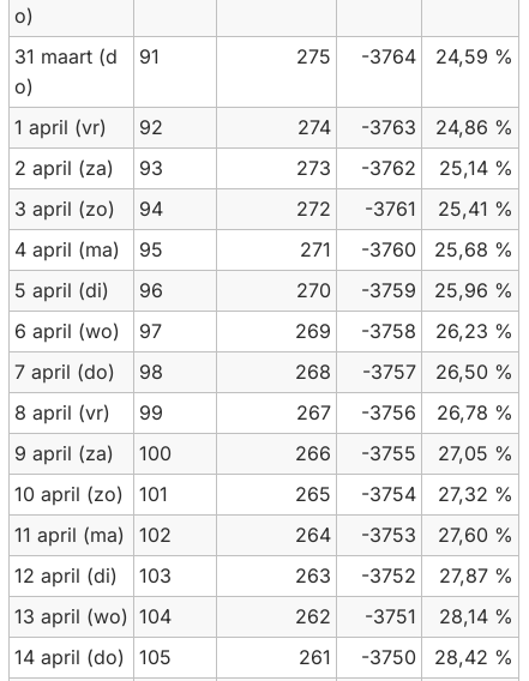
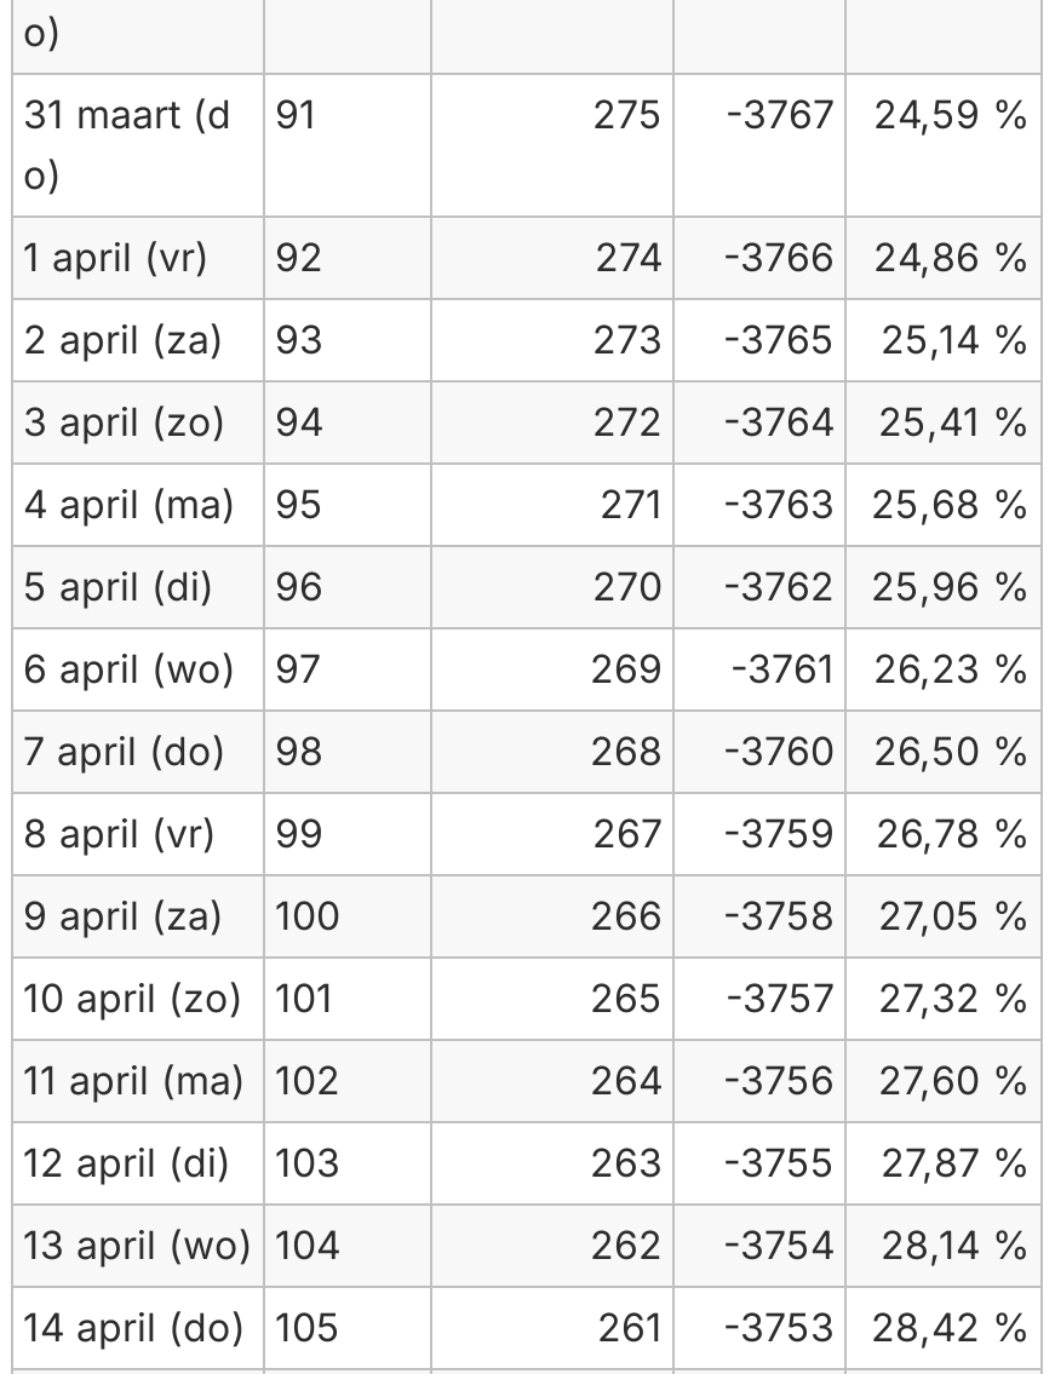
[296,44,513,68] 275 -3764 24,59 % -> [592,90,1031,138] 275 -3767 24,59 %
[297,115,513,139] 274 -3763 24,86 % -> [595,232,1031,281] 274 -3766 24,86 %
[296,156,513,180] 273 -3762 25,14 % -> [592,315,1031,363] 273 -3765 25,14 %
[296,197,513,221] 272 -3761 25,41 % -> [592,397,1031,445] 272 -3764 25,41 %
[300,237,513,261] 271 -3760 25,68 % -> [600,479,1031,528] 271 -3763 25,68 %
[296,278,513,302] 270 -3759 25,96 % -> [592,562,1031,610] 270 -3762 25,96 %
[295,319,513,343] 269 -3758 26,23 % -> [590,644,1031,692] 269 -3761 26,23 %
[295,360,513,384] 268 -3757 26,50 % -> [590,726,1031,775] 268 -3760 26,50 %
[296,400,513,424] 267 -3756 26,78 % -> [592,809,1031,857] 267 -3759 26,78 %
[295,441,513,465] 266 -3755 27,05 % -> [590,891,1031,939] 266 -3758 27,05 %
[295,482,513,506] 265 -3754 27,32 % -> [590,973,1031,1022] 265 -3757 27,32 %
[295,523,513,547] 264 -3753 27,60 % -> [590,1056,1031,1104] 264 -3756 27,60 %
[295,564,513,587] 263 -3752 27,87 % -> [590,1138,1031,1186] 263 -3755 27,87 %
[295,604,513,628] 262 -3751 28,14 % -> [590,1220,1031,1269] 262 -3754 28,14 %
[299,645,513,669] 261 -3750 28,42 % -> [597,1303,1031,1351] 261 -3753 28,42 %

